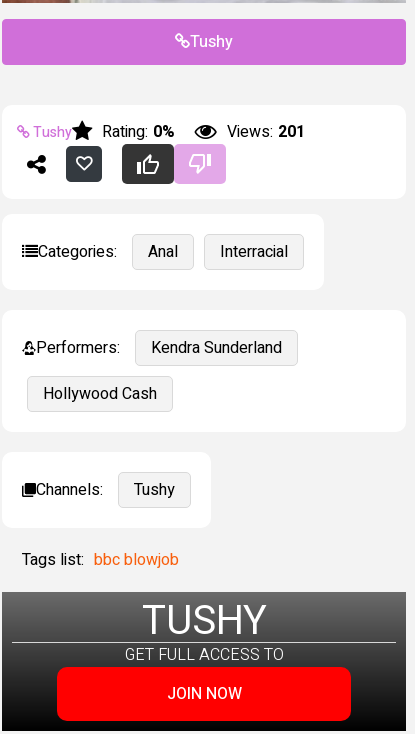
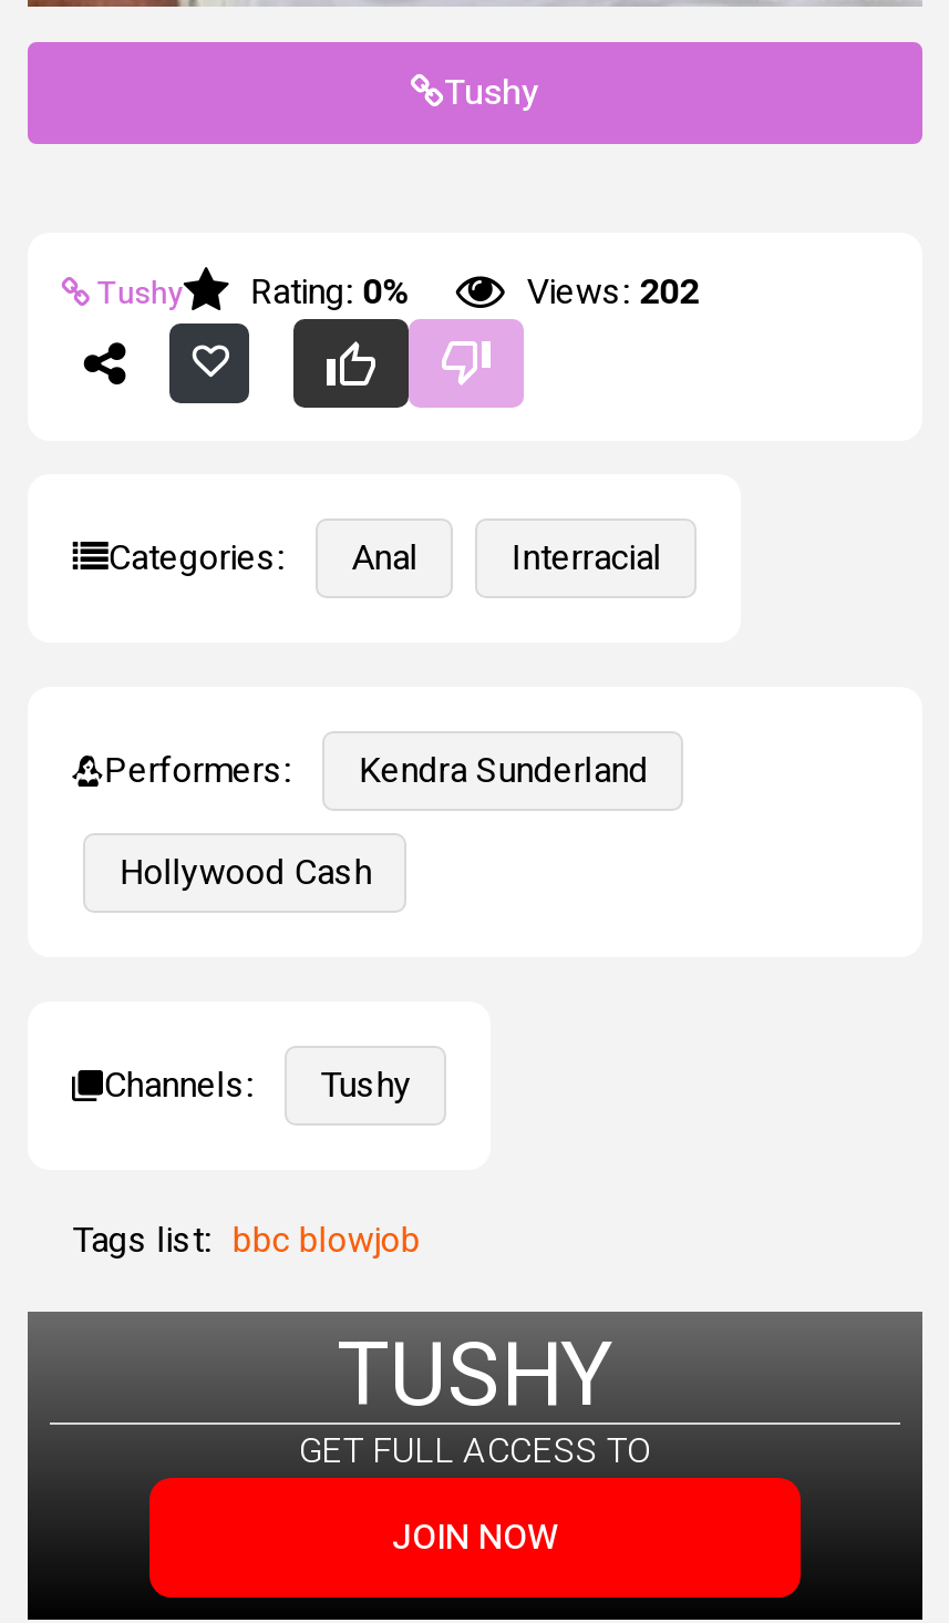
[227,120,305,144] Views: 201 -> [527,266,700,319] Views: 202

